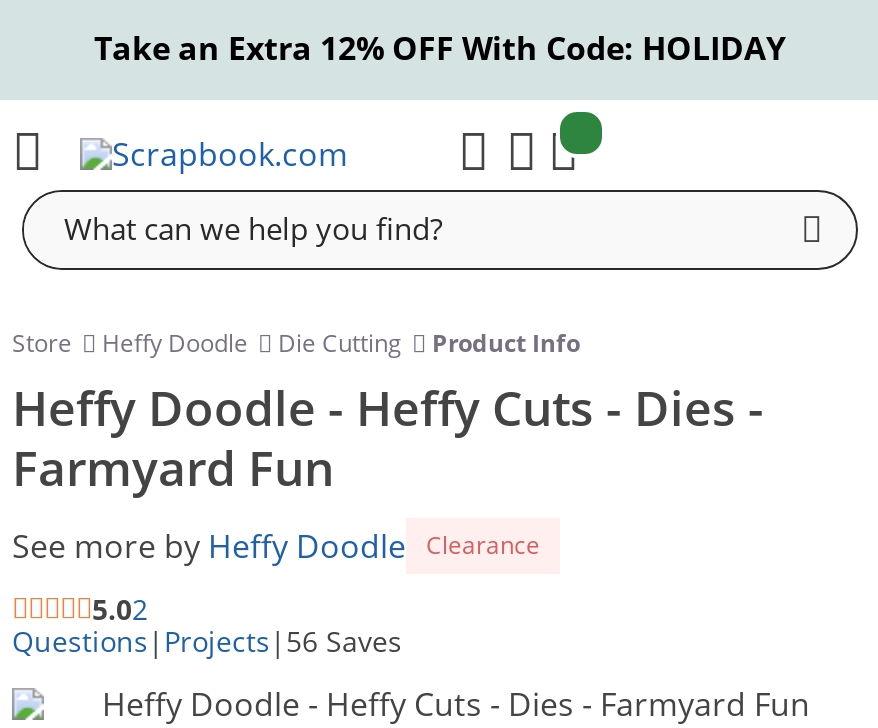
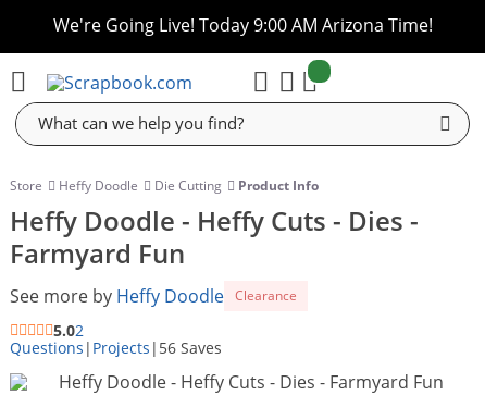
[94,26,786,70] Take an Extra 12% OFF With Code: HOLIDAY -> [53,13,432,37] We're Going Live! Today 9:00 AM Arizona Time!

